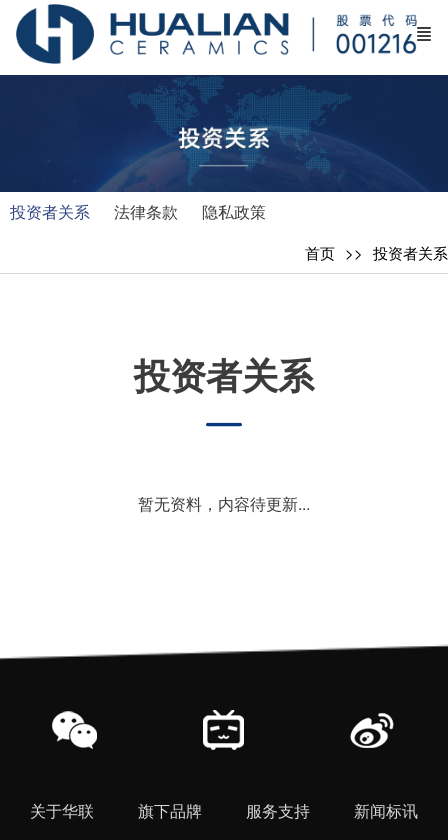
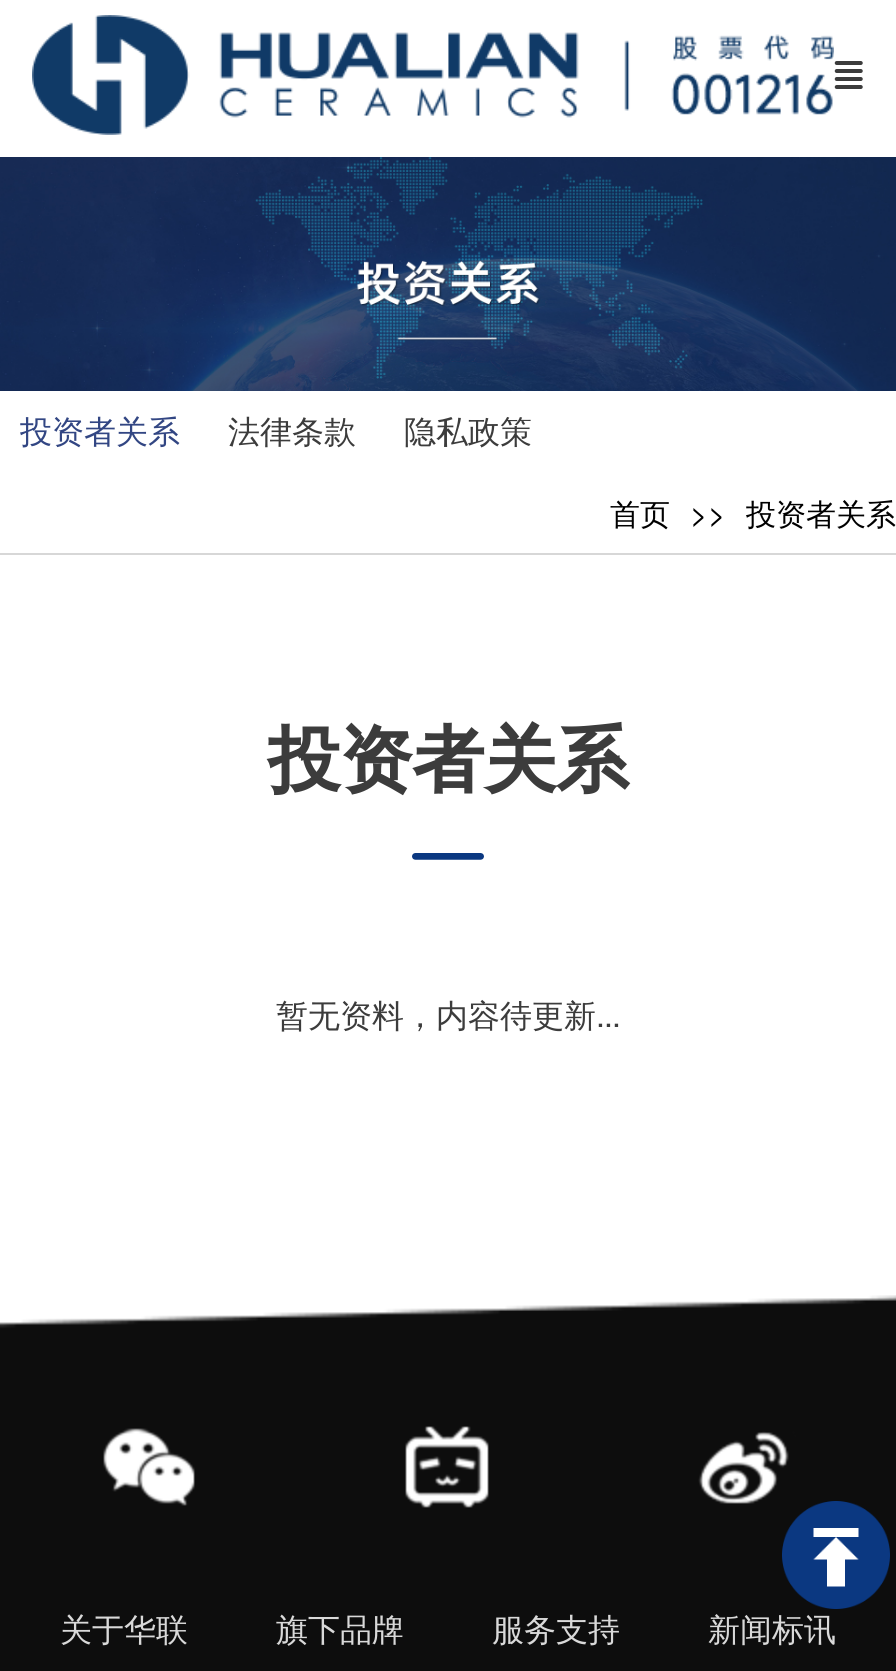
none -> [780,1499,890,1609] [image]

